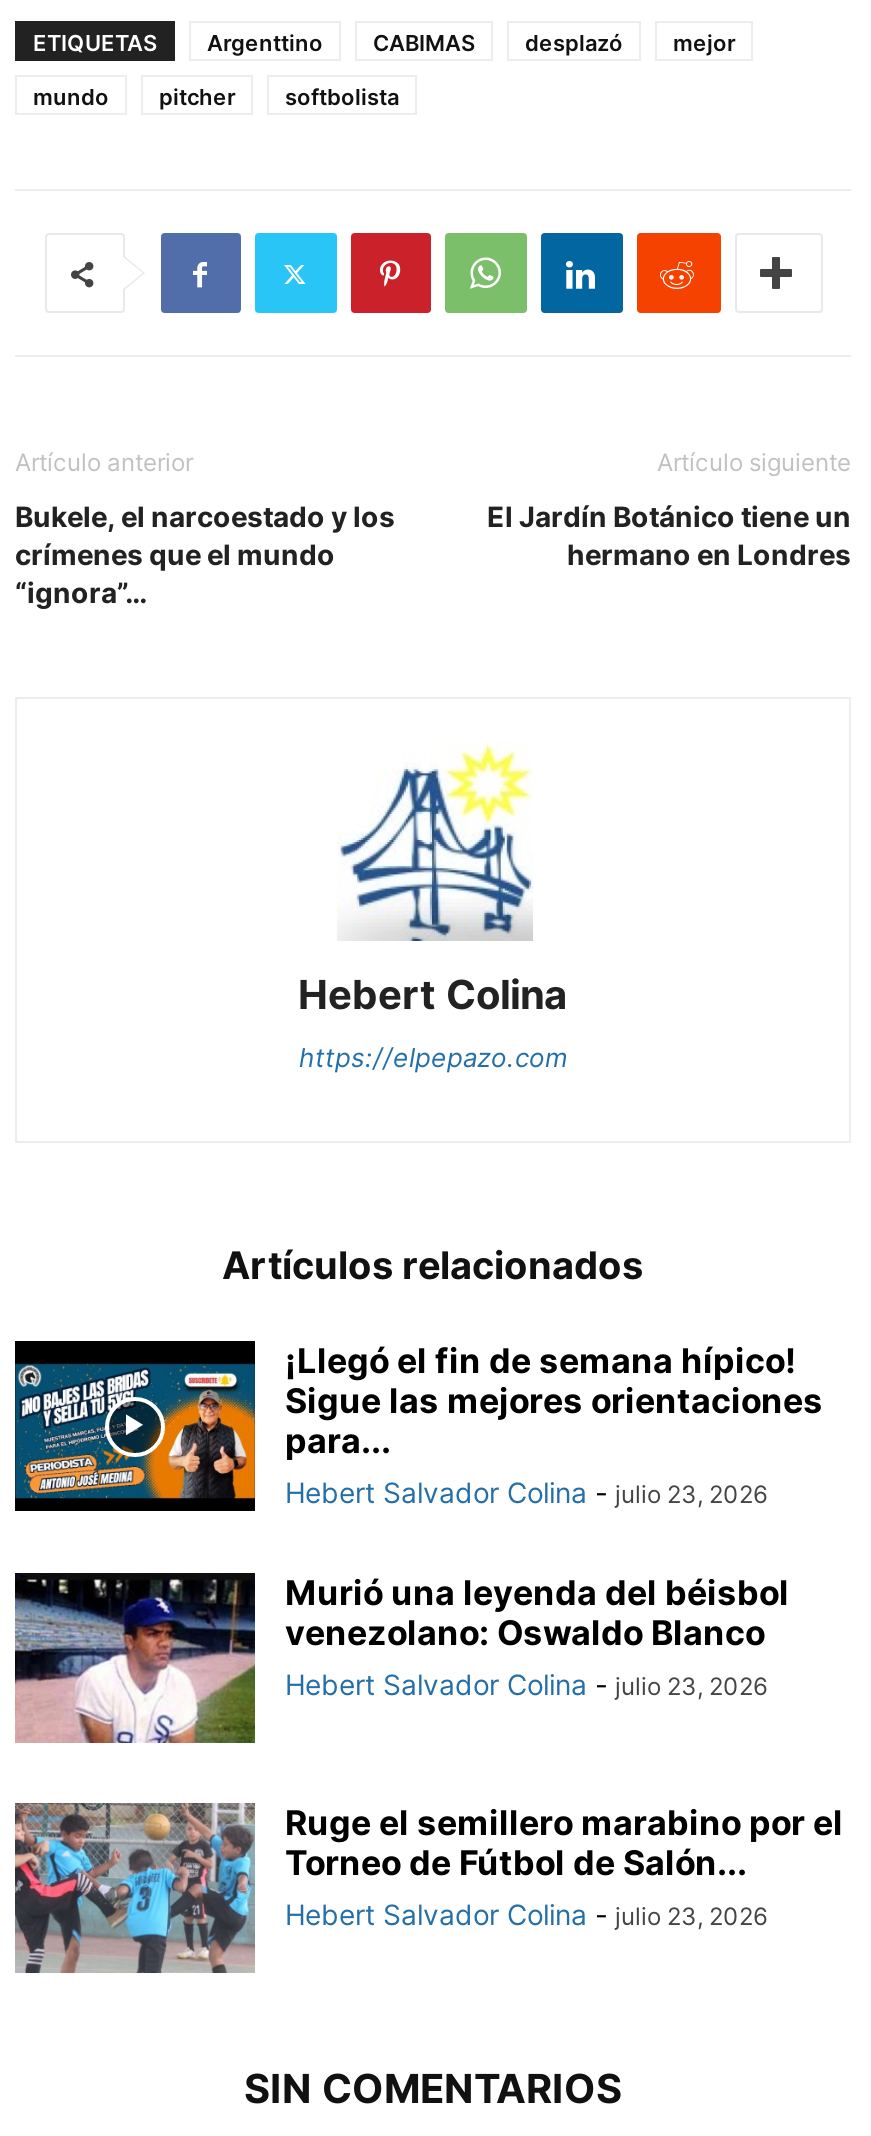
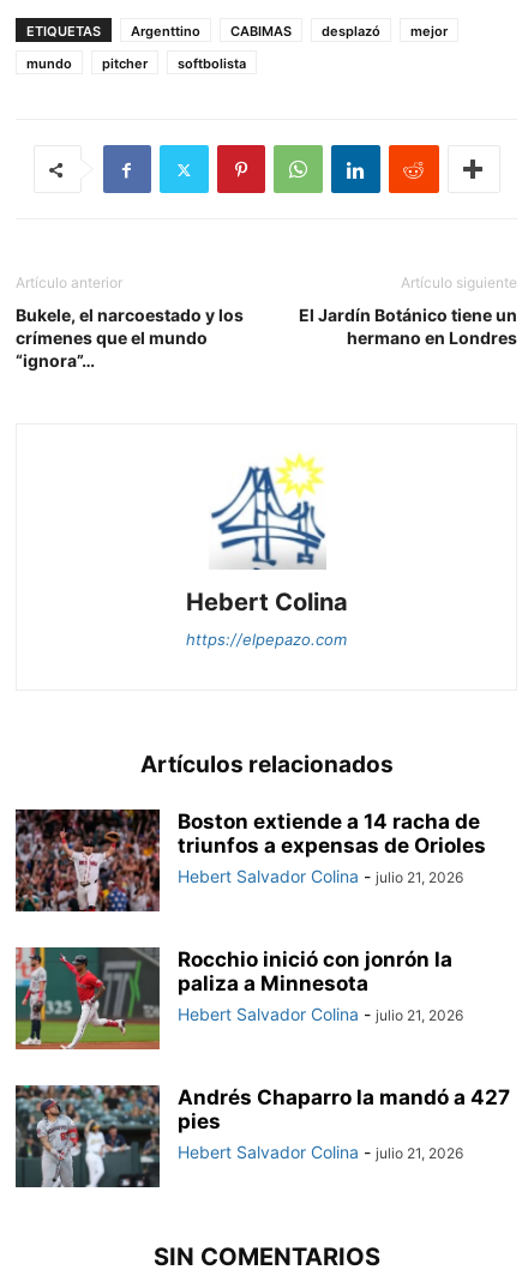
[13,1339,823,1513] [image] | ¡Llegó el fin de semana hípico! | Sigue las mejores orientaciones | para... | Hebert Salvador Colina - julio 23, 2026 -> [14,808,486,913] [image] | Boston extiende a 14 racha de | triunfos a expensas de Orioles | Hebert Salvador Colina - julio 21, 2026
[13,1571,789,1745] [image] | Murió una leyenda del béisbol | venezolano: Oswaldo Blanco | Hebert Salvador Colina - julio 23, 2026 -> [14,946,463,1051] [image] | Rocchio inició con jonrón la | paliza a Minnesota | Hebert Salvador Colina - julio 21, 2026
[15,1803,843,1975] [image] | Ruge el semillero marabino por el | Torneo de Fútbol de Salón... | Hebert Salvador Colina - julio 23, 2026 -> [14,1085,510,1187] [image] | Andrés Chaparro la mandó a 427 | pies | Hebert Salvador Colina - julio 21, 2026

